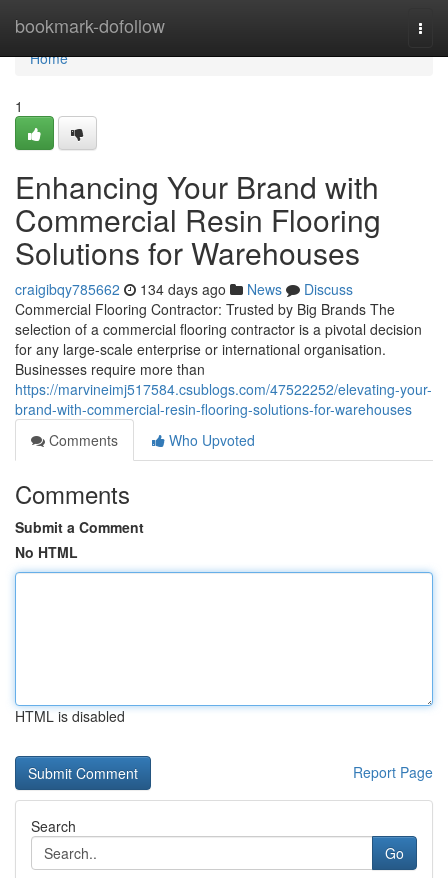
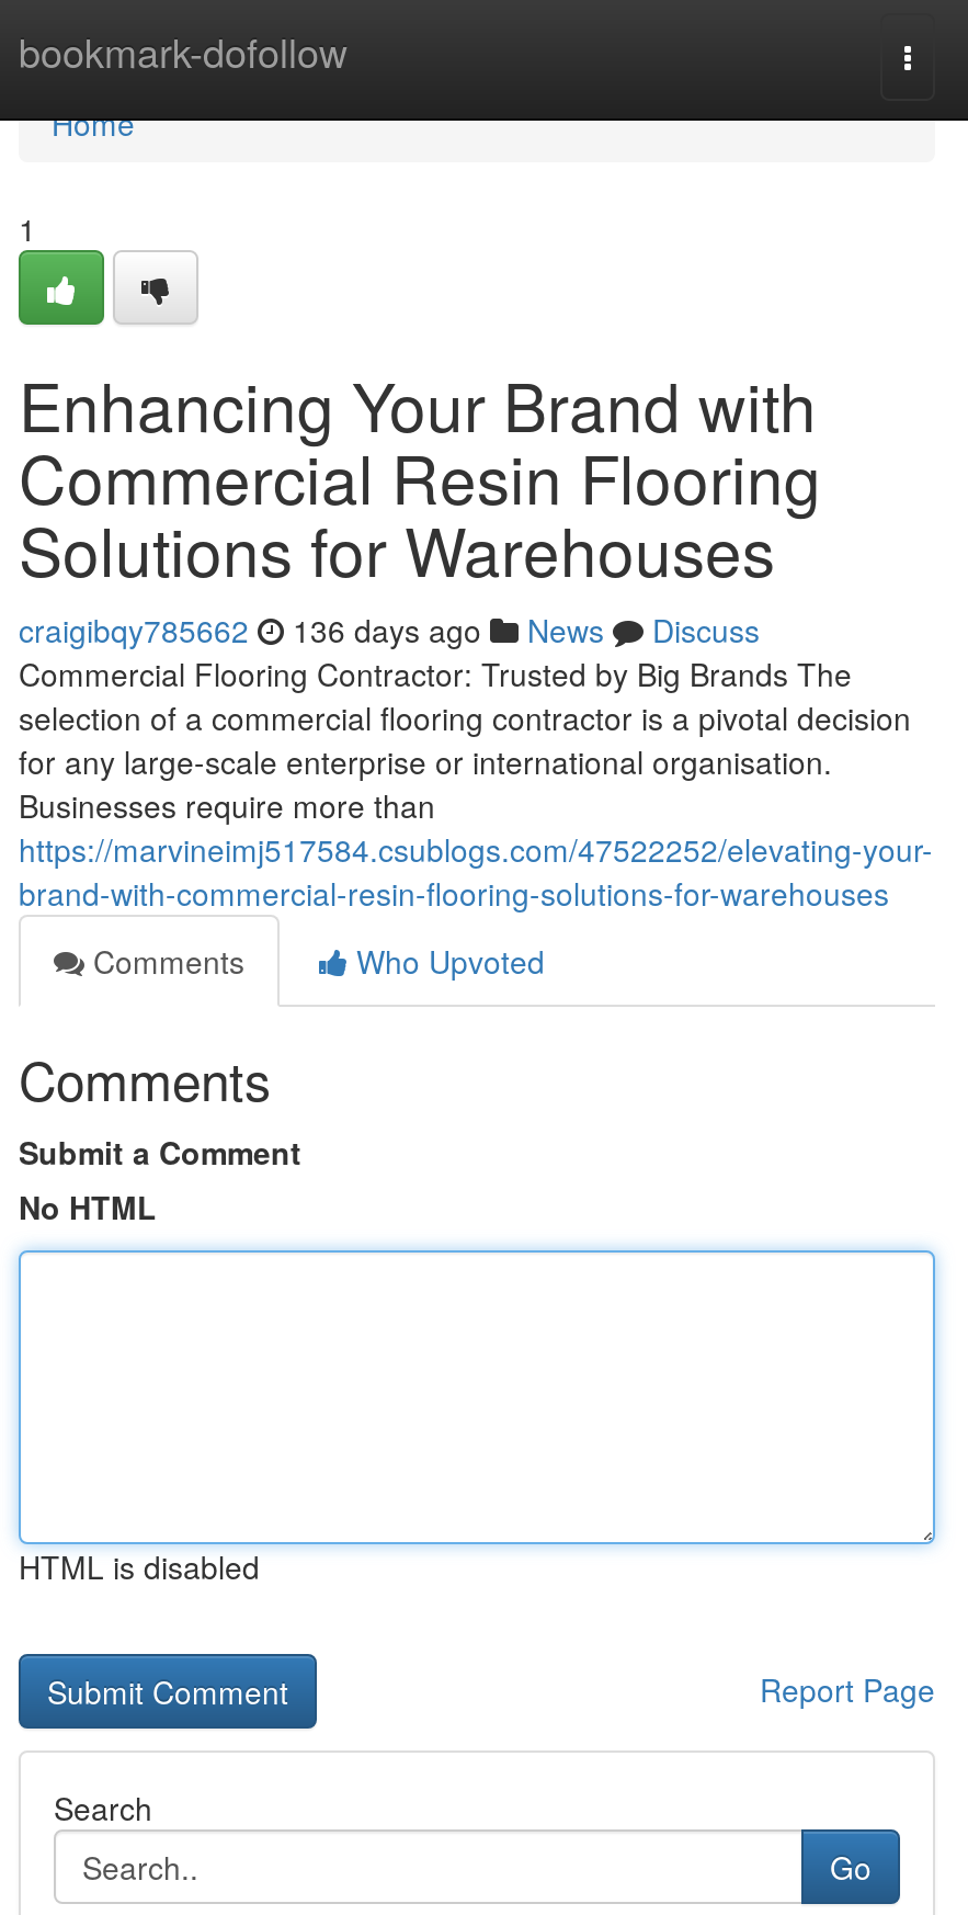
[15,279,353,299] craigibqy785662 134 days ago News Discuss -> [19,608,760,651] craigibqy785662 136 days ago News Discuss

